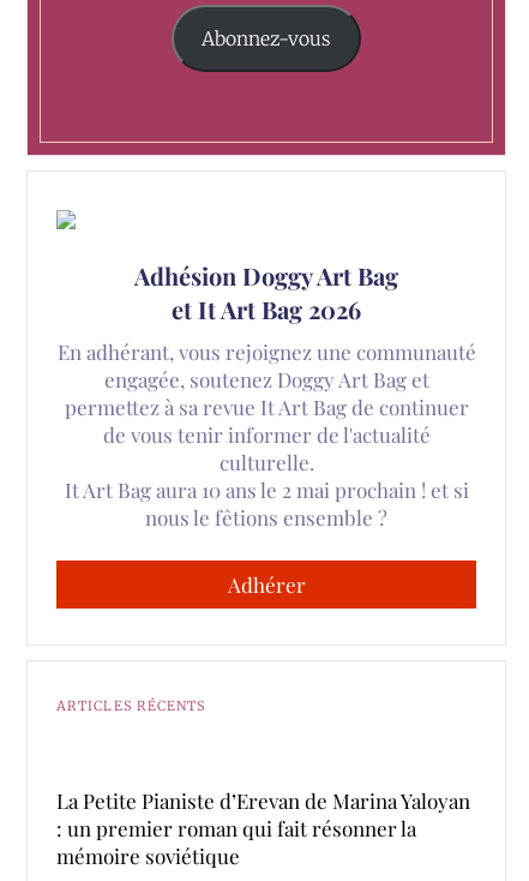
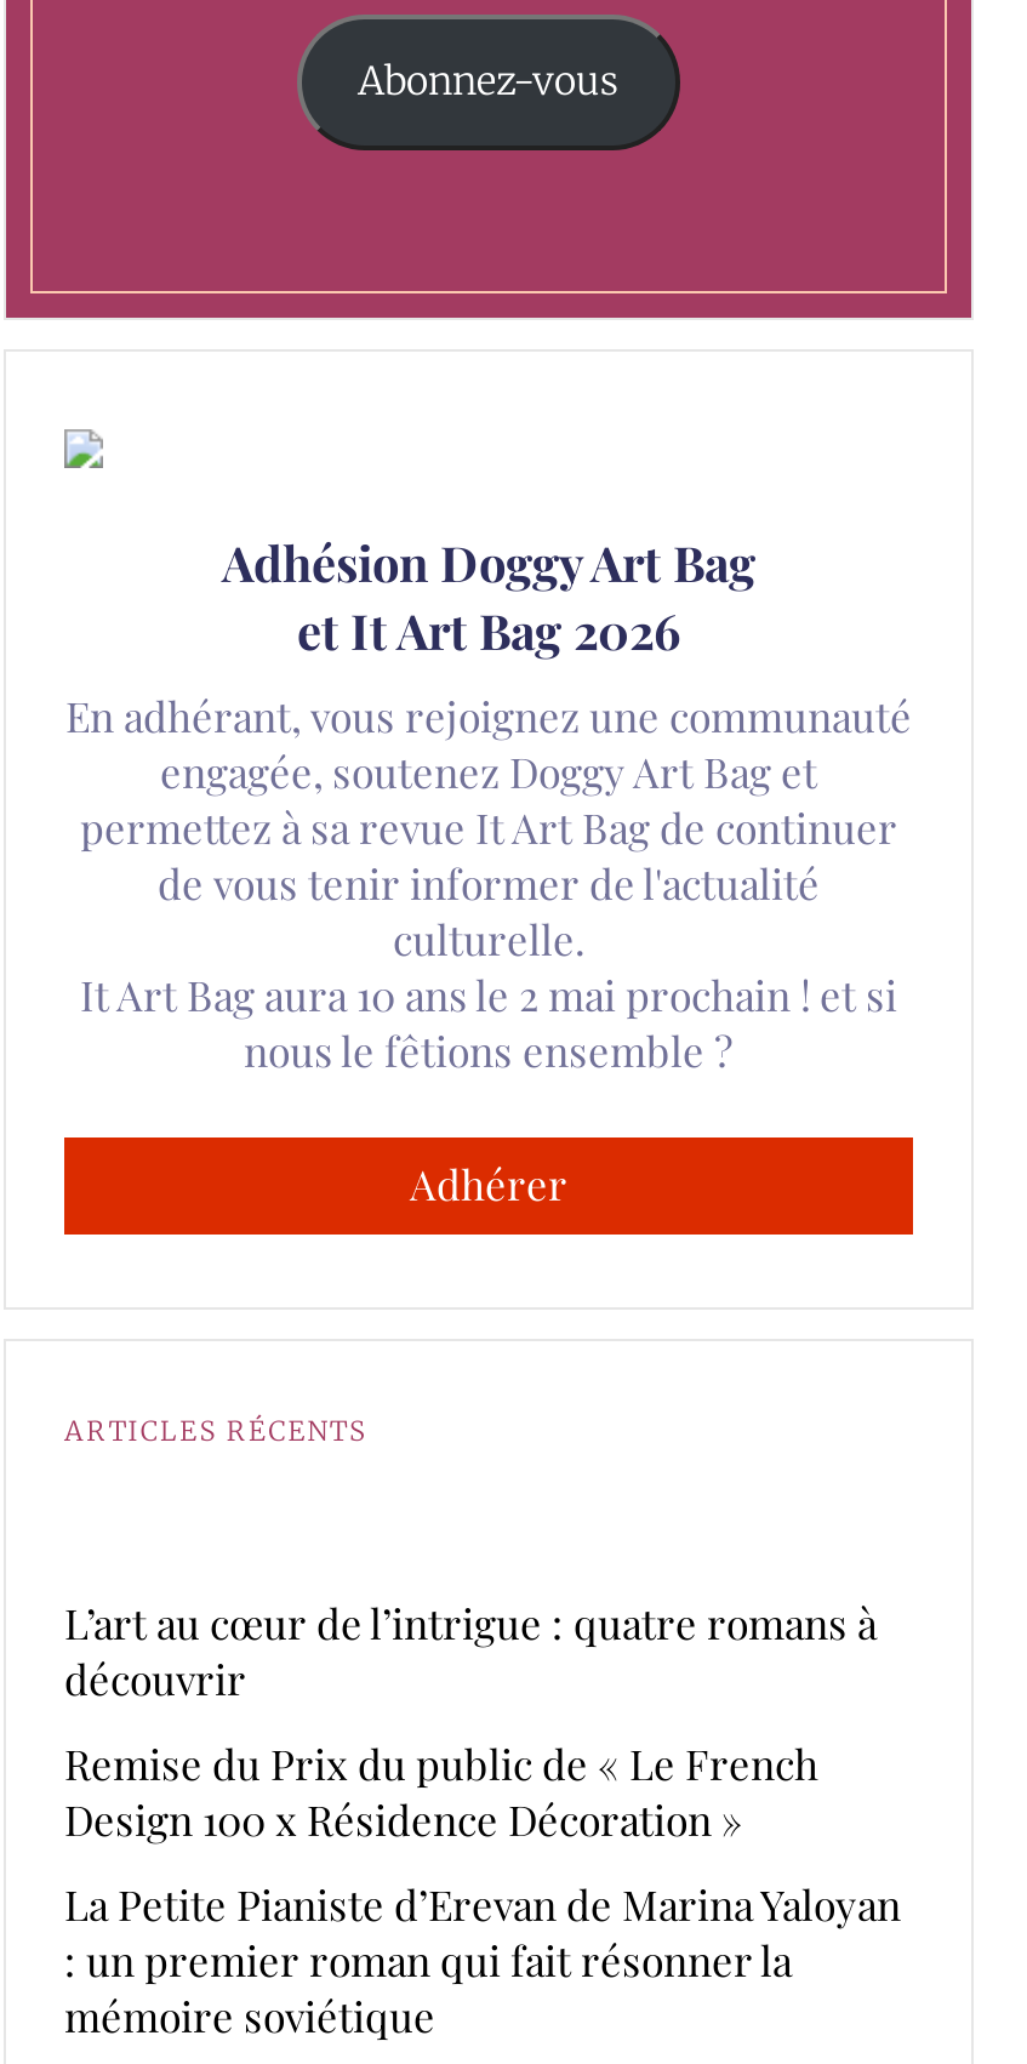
none -> [64,1595,877,1845] L’art au cœur de l’intrigue : quatre romans à | découvrir | Remise du Prix du public de « Le French | Design 100 x Résidence Décoration »

